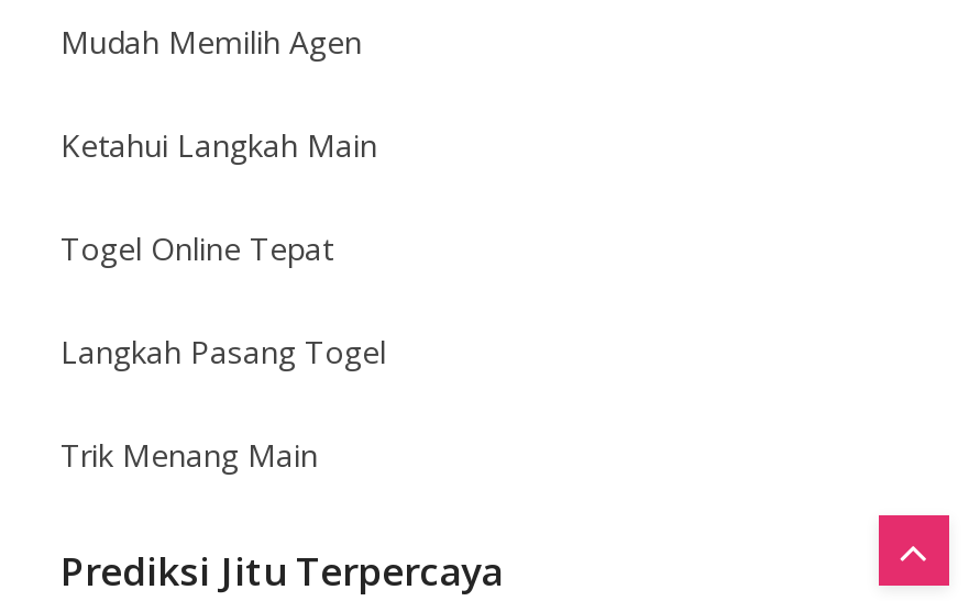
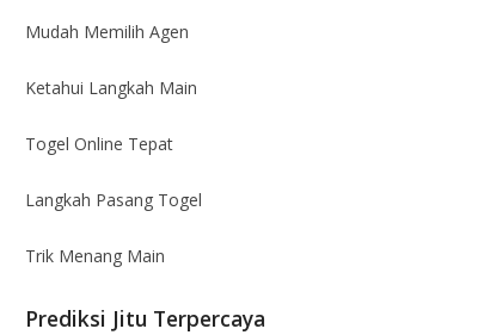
[874,513,954,590] [image] -> none

